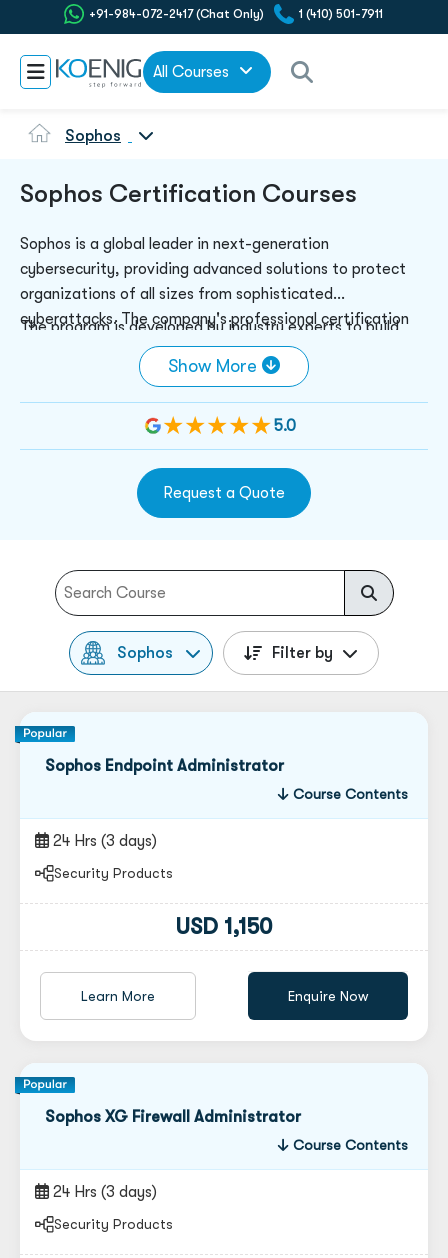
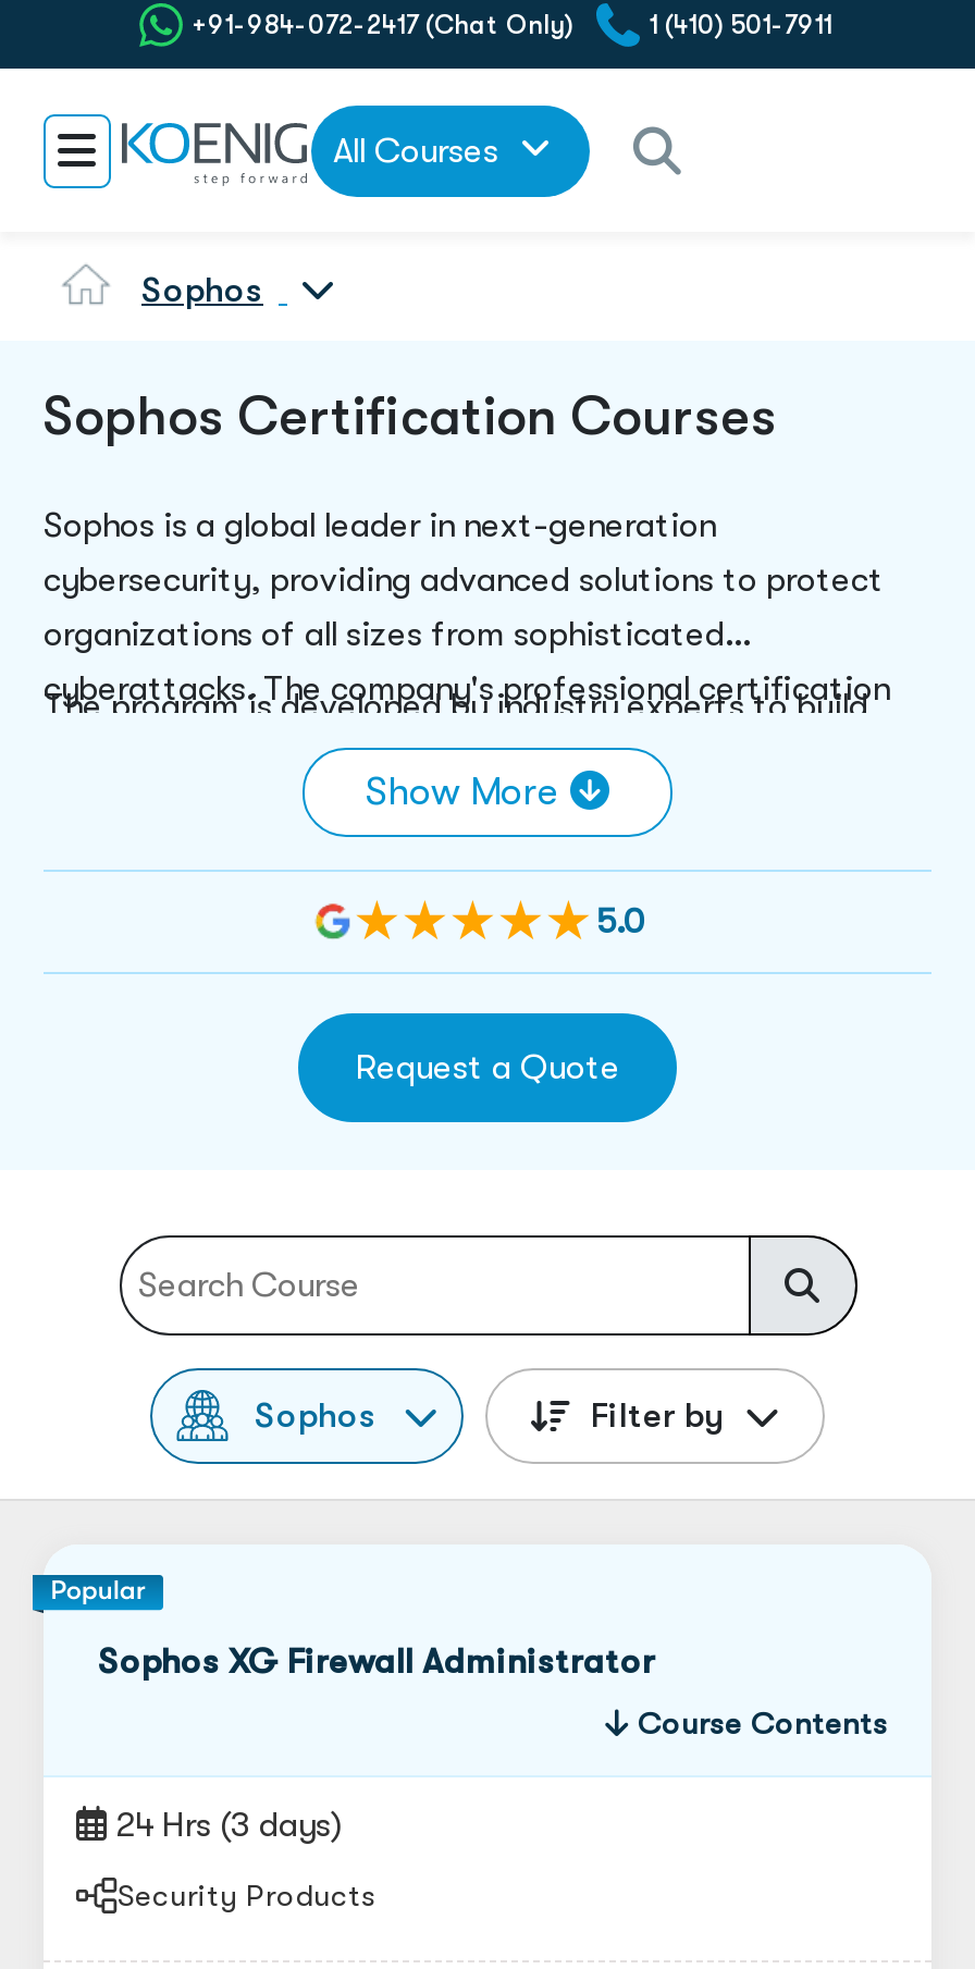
[45,757,408,1004] Sophos Endpoint Administrator | Course Contents | 24 Hrs (3 days) | Security Products | USD 1,150 | Learn More | Enquire Now -> none

